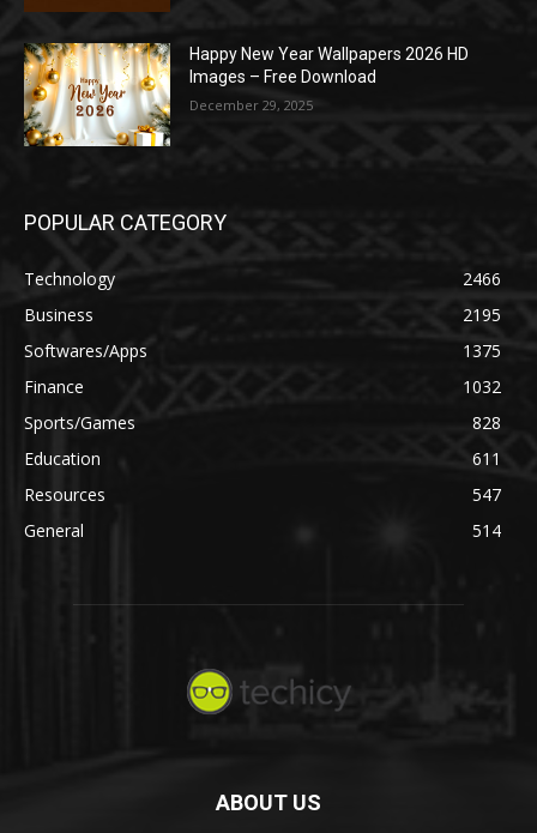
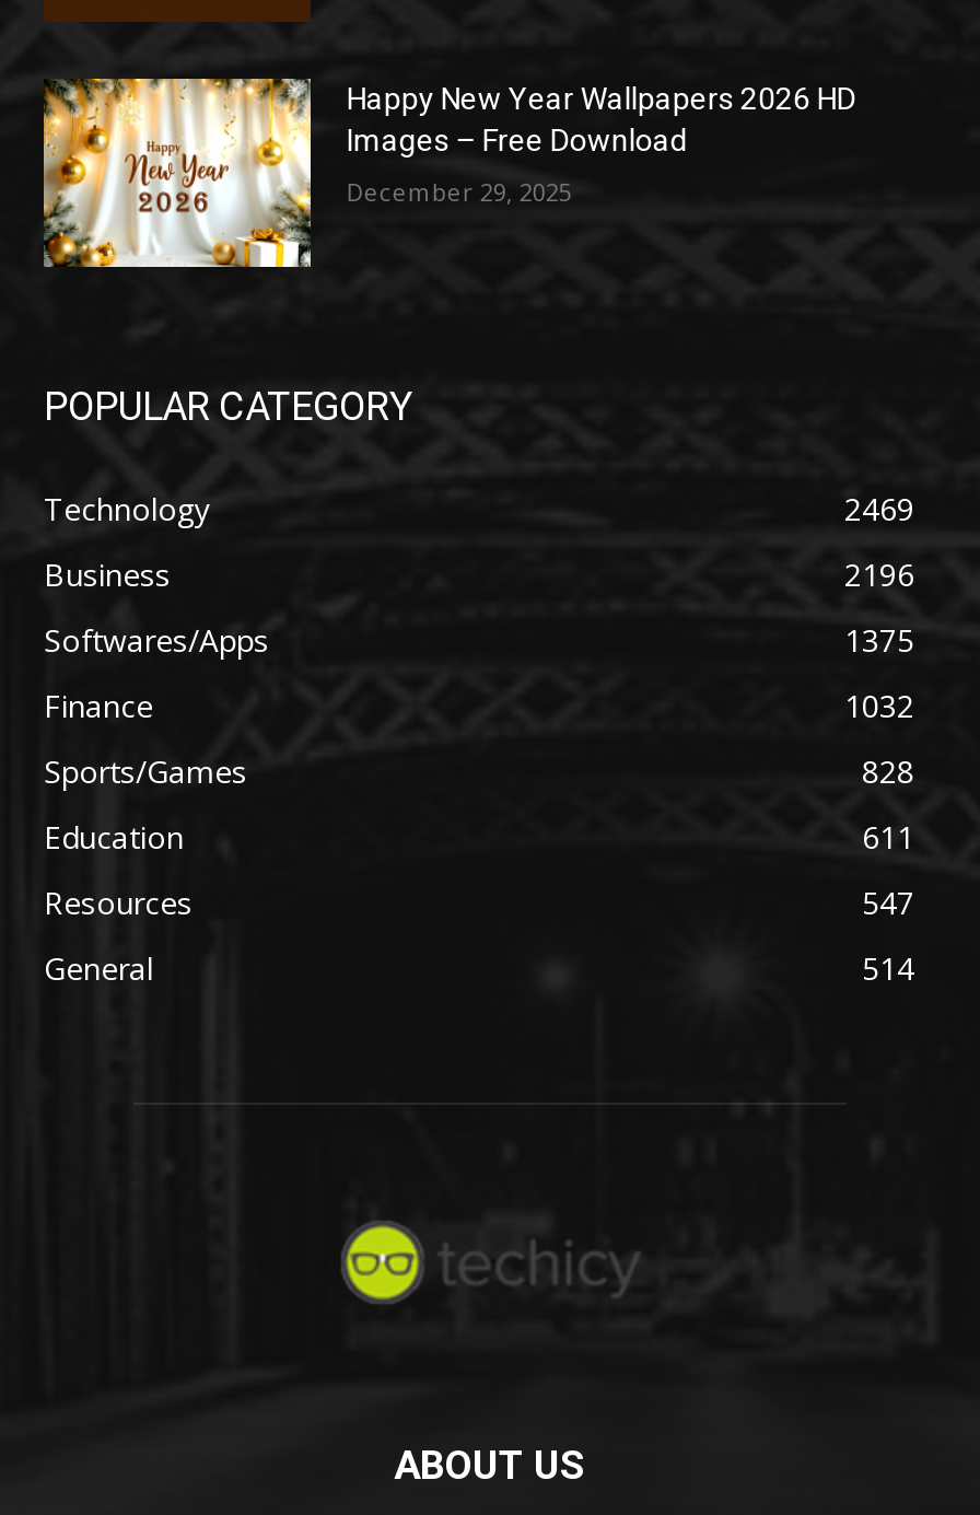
[463,267,501,290] 2466 -> [844,487,914,529] 2469
[463,303,501,326] 2195 -> [844,553,914,594] 2196

